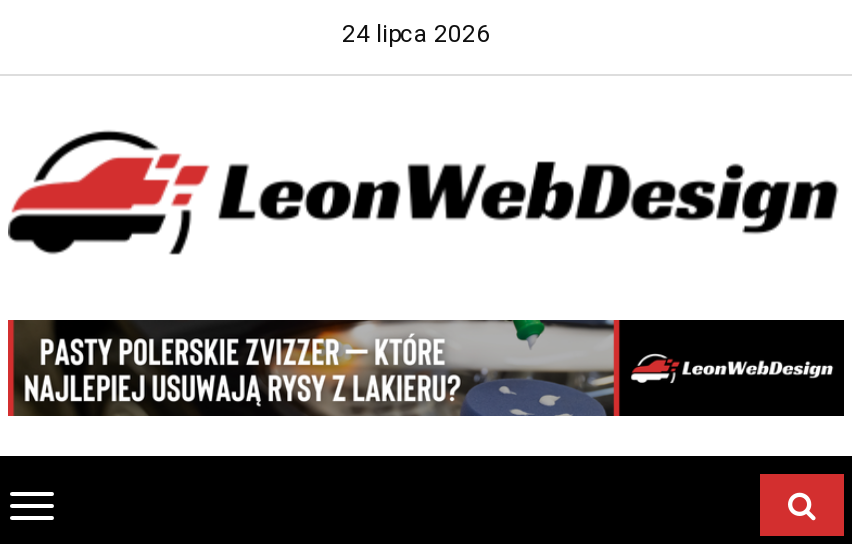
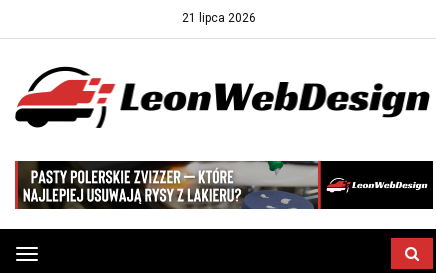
[342,20,490,48] 24 lipca 2026 -> [182,11,256,25] 21 lipca 2026

